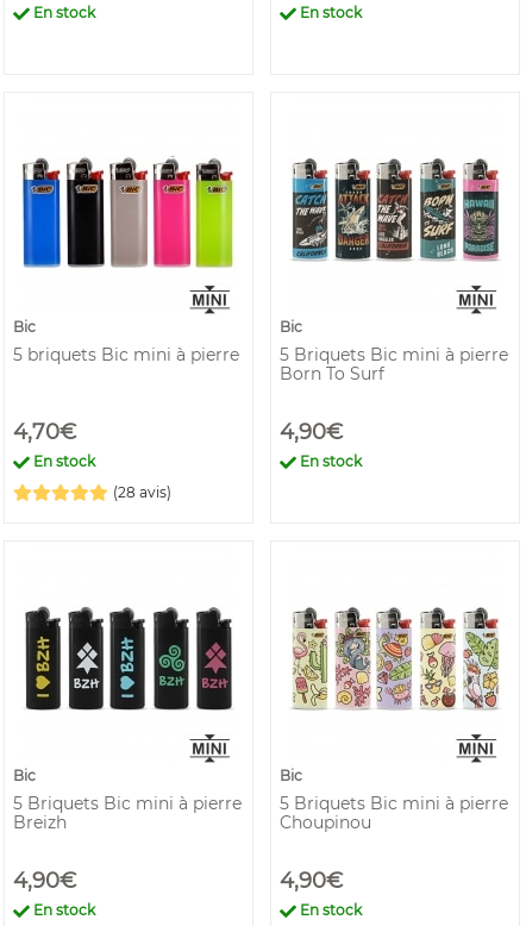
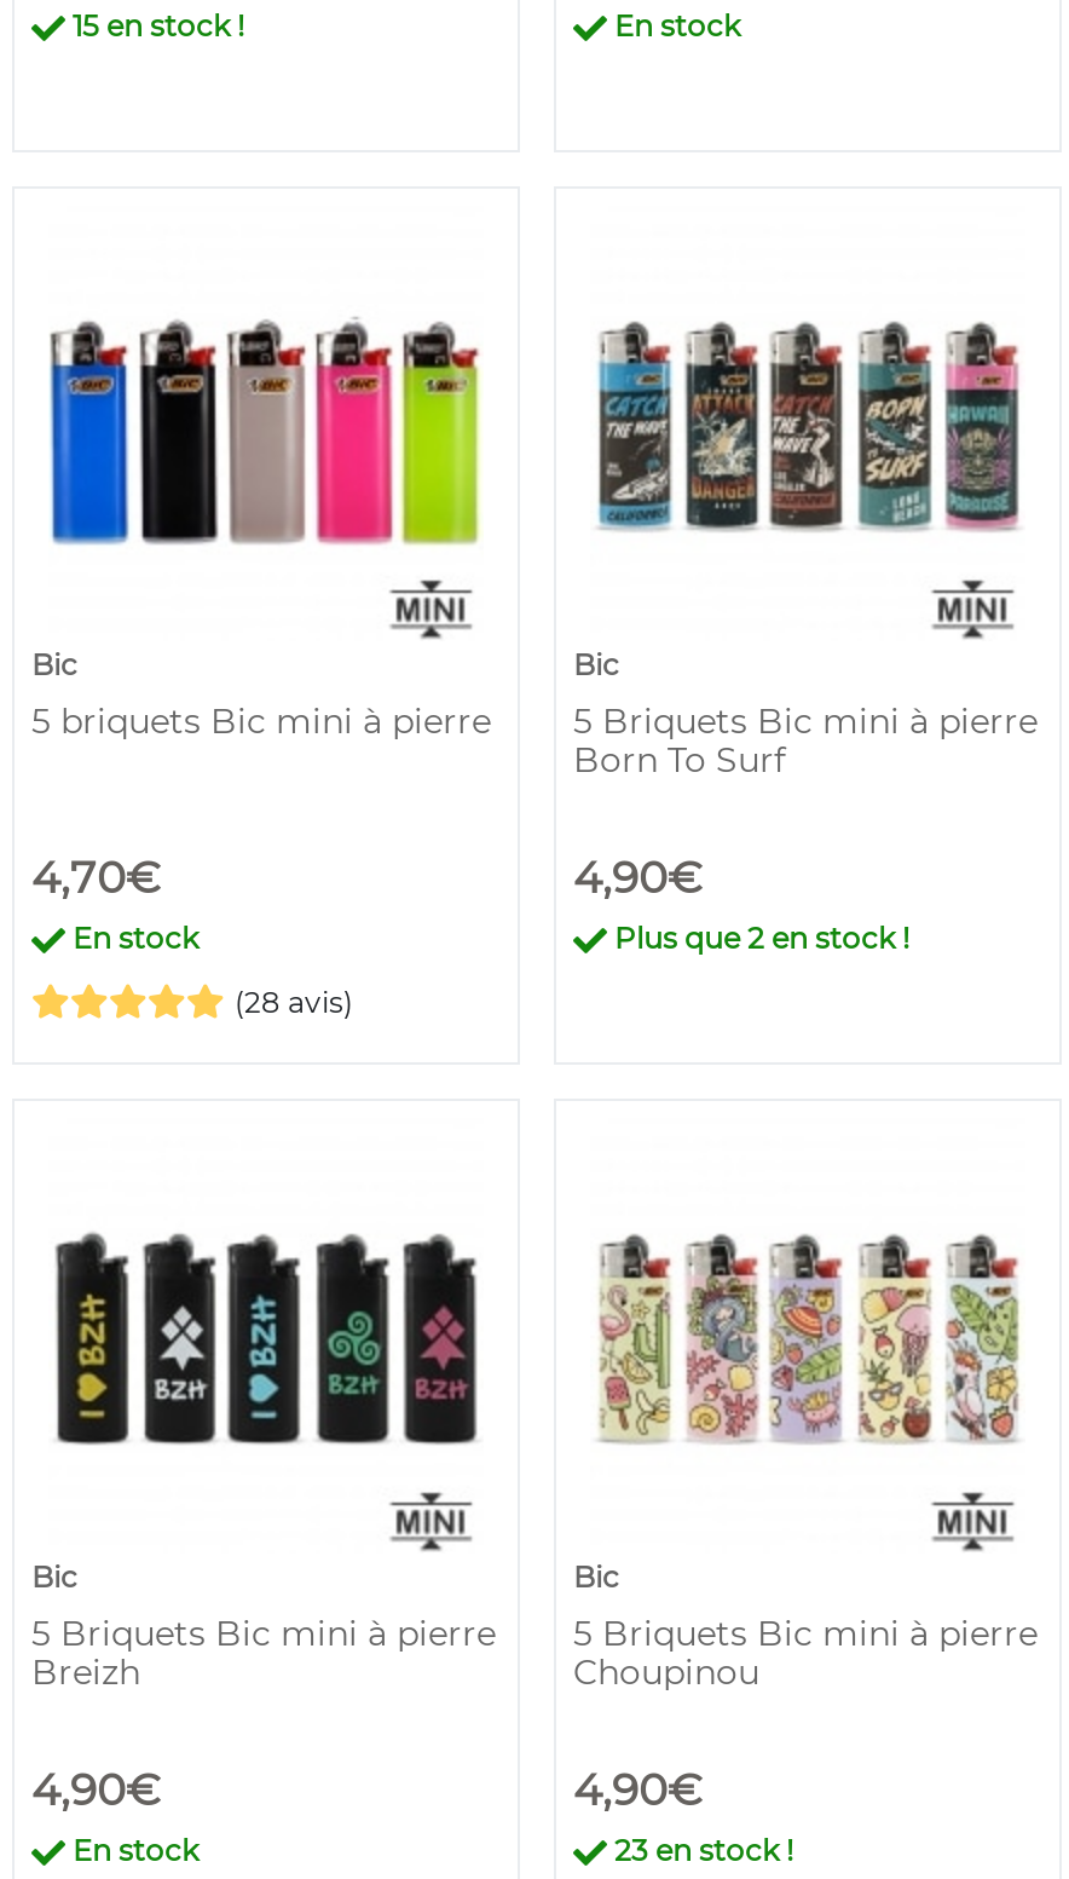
[33,4,95,21] En stock -> [73,7,244,44] 15 en stock !
[300,452,362,470] En stock -> [614,920,909,956] Plus que 2 en stock !
[300,901,362,919] En stock -> [614,1832,793,1868] 23 en stock !

